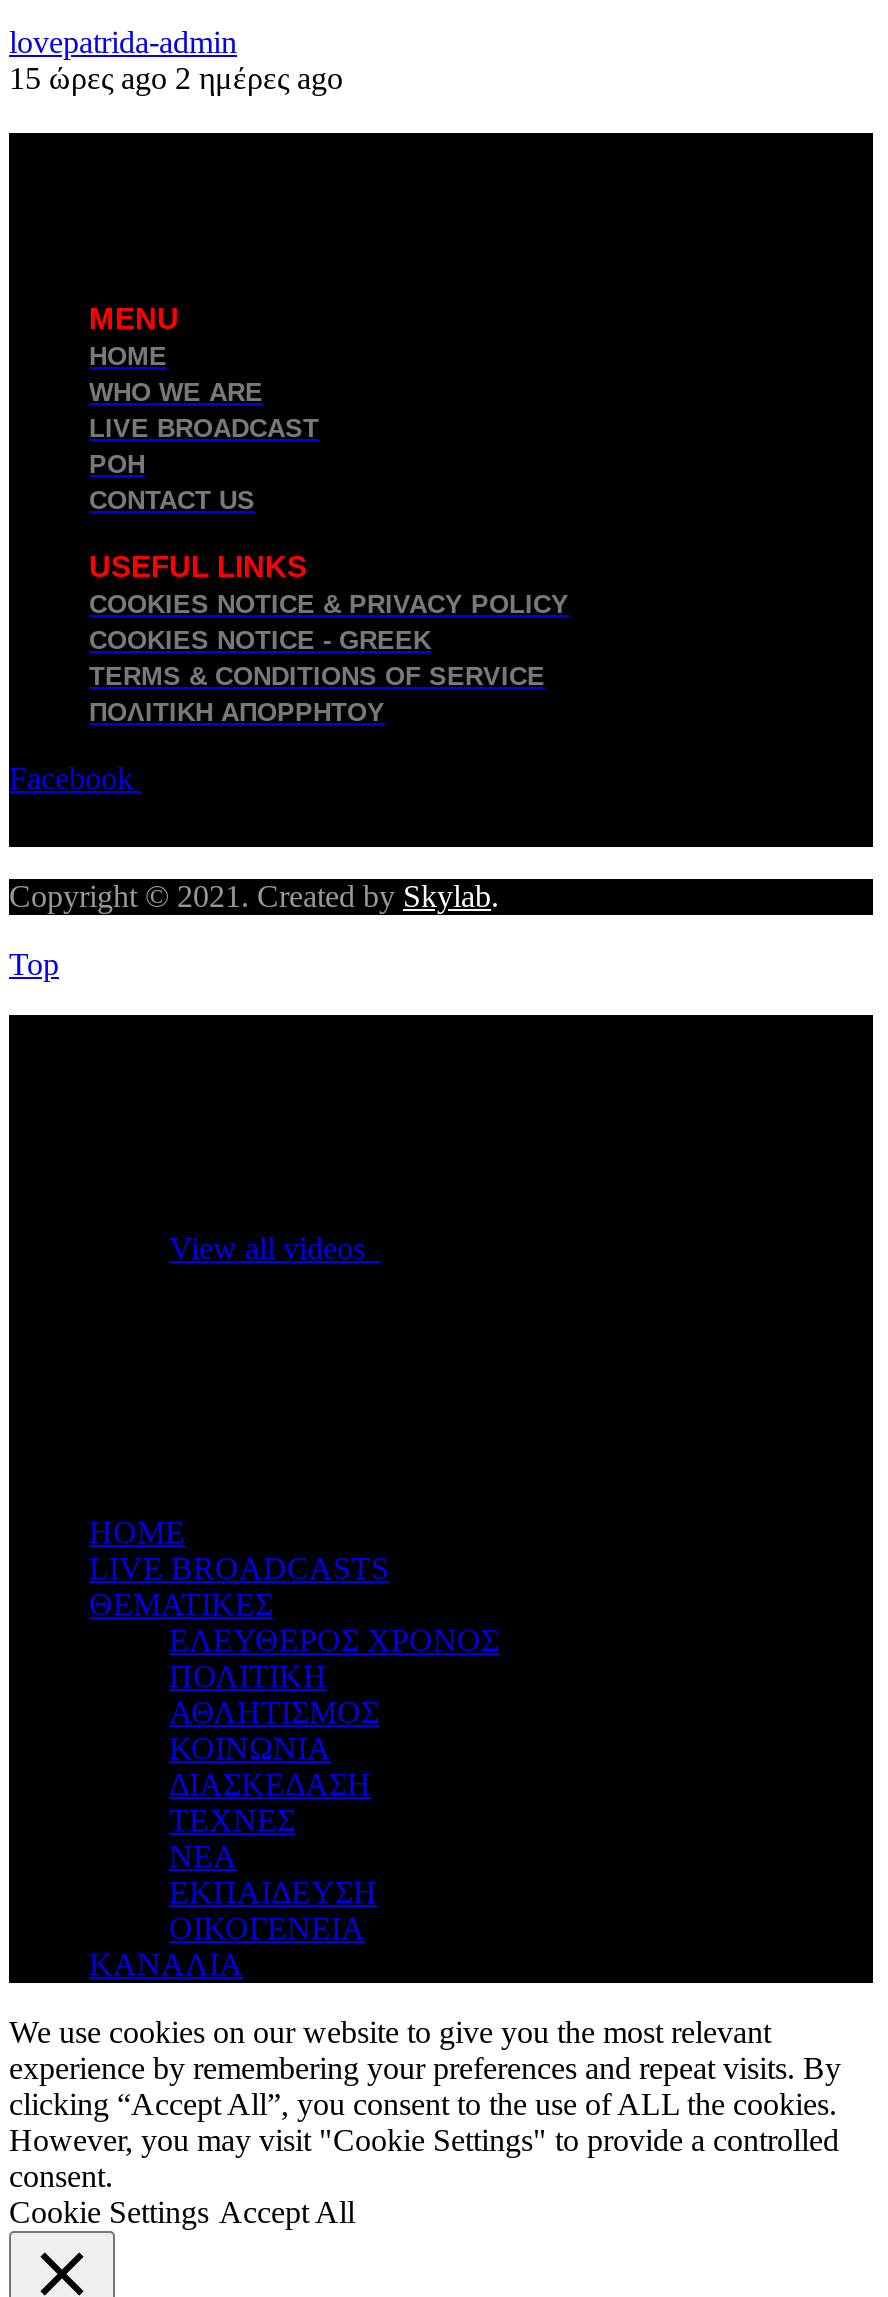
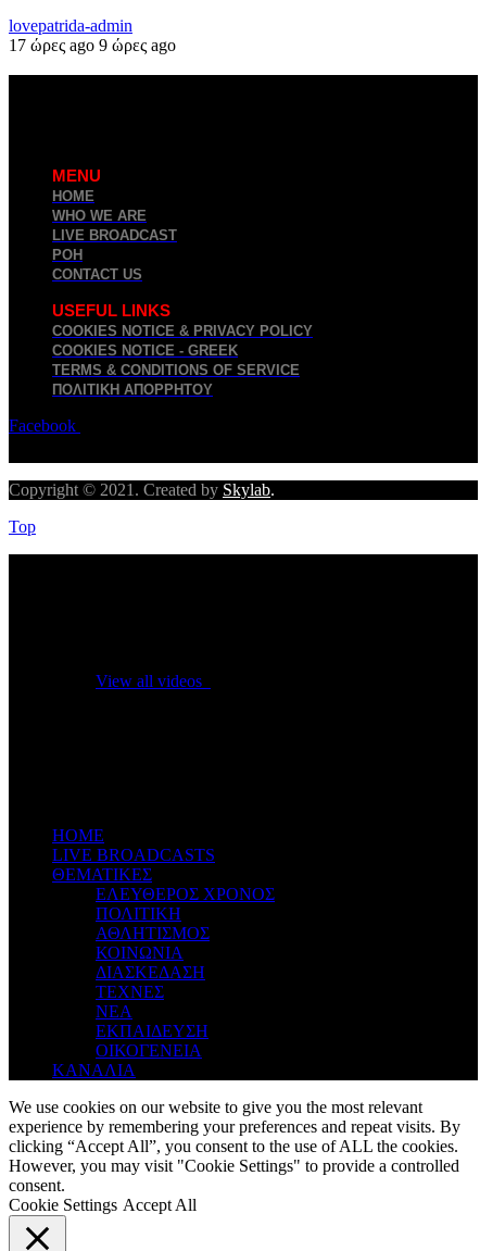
[9,61,343,95] 15 ώρες ago 2 ημέρες ago -> [9,36,176,54] 17 ώρες ago 9 ώρες ago

